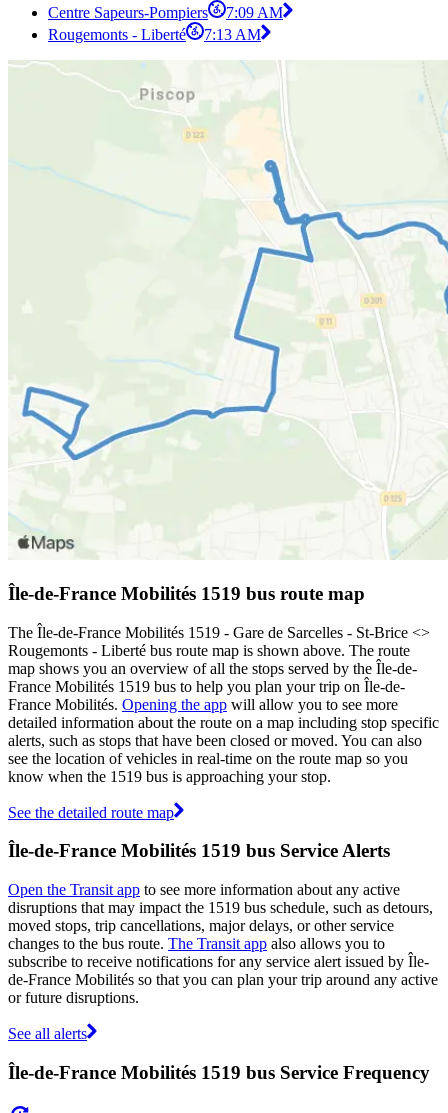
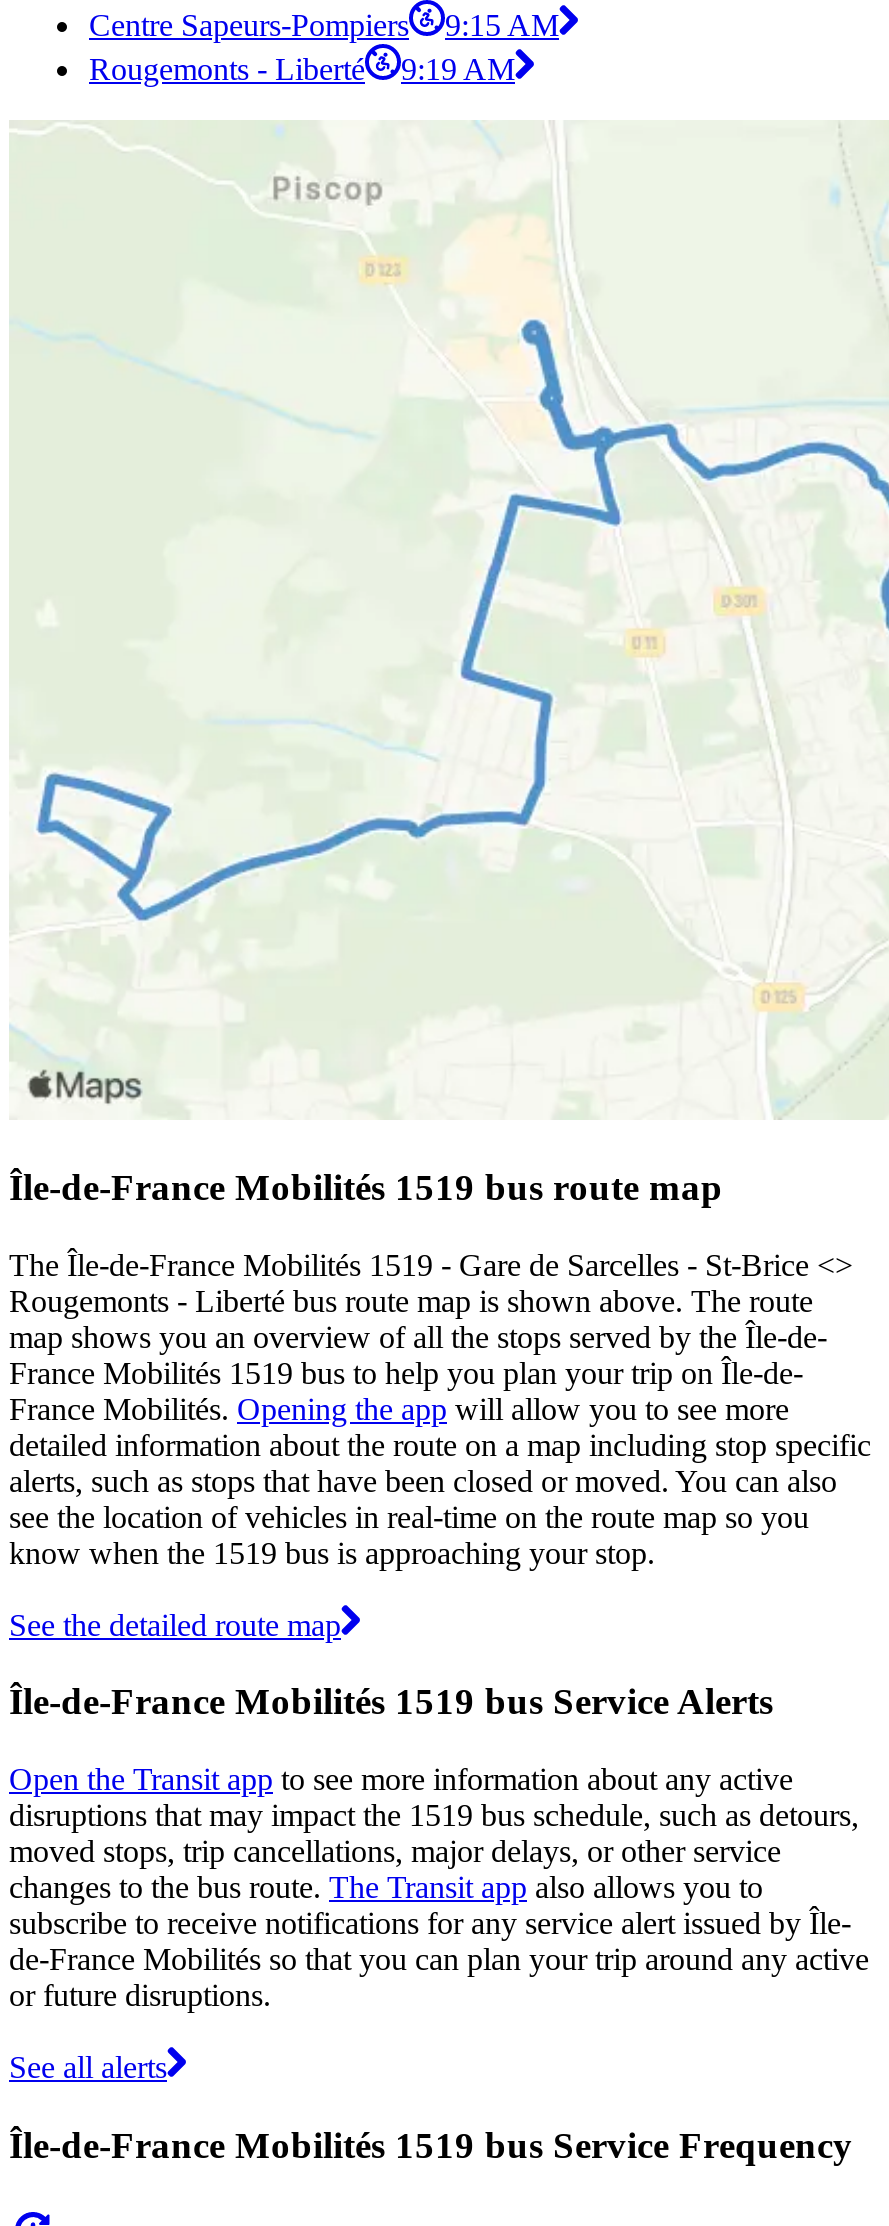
[48,4,283,21] Centre Sapeurs-Pompiers 7:09 AM -> [89,8,559,42] Centre Sapeurs-Pompiers 9:15 AM
[48,26,261,43] Rougemonts - Liberté 7:13 AM -> [89,52,515,86] Rougemonts - Liberté 9:19 AM

